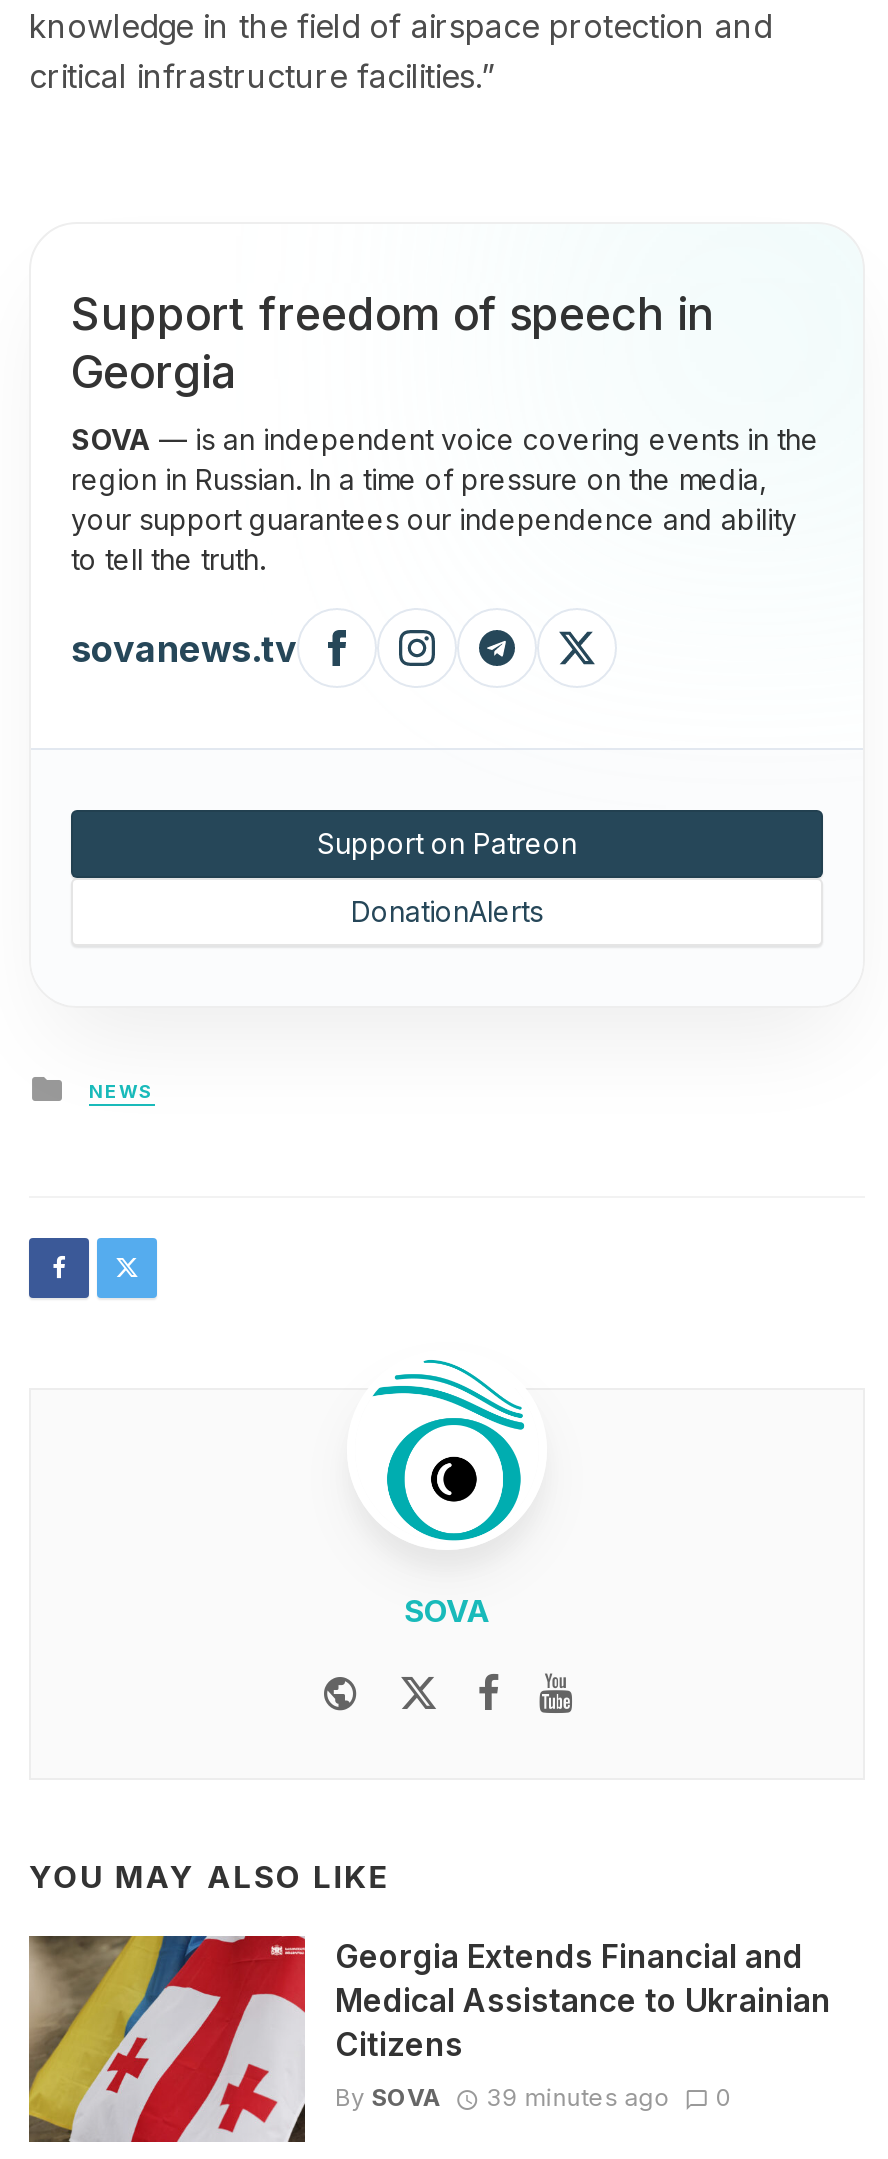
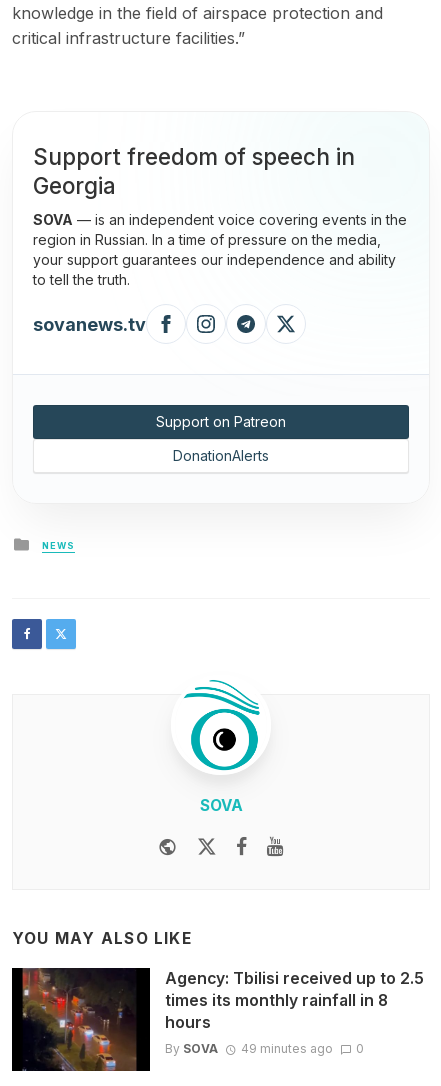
[27,1934,831,2144] [image] | Georgia Extends Financial and | Medical Assistance to Ukrainian | Citizens -> [11,967,424,1072] [image] | Agency: Tbilisi received up to 2.5 | times its monthly rainfall in 8 | hours
[335,2082,732,2112] By SOVA 39 minutes ago 0 -> [165,1041,363,1056] By SOVA 49 minutes ago 0

